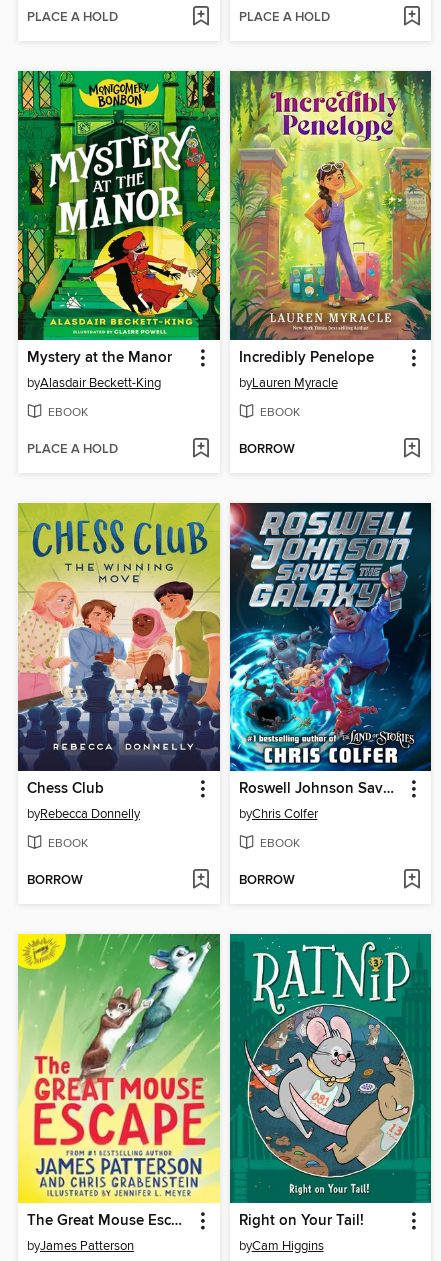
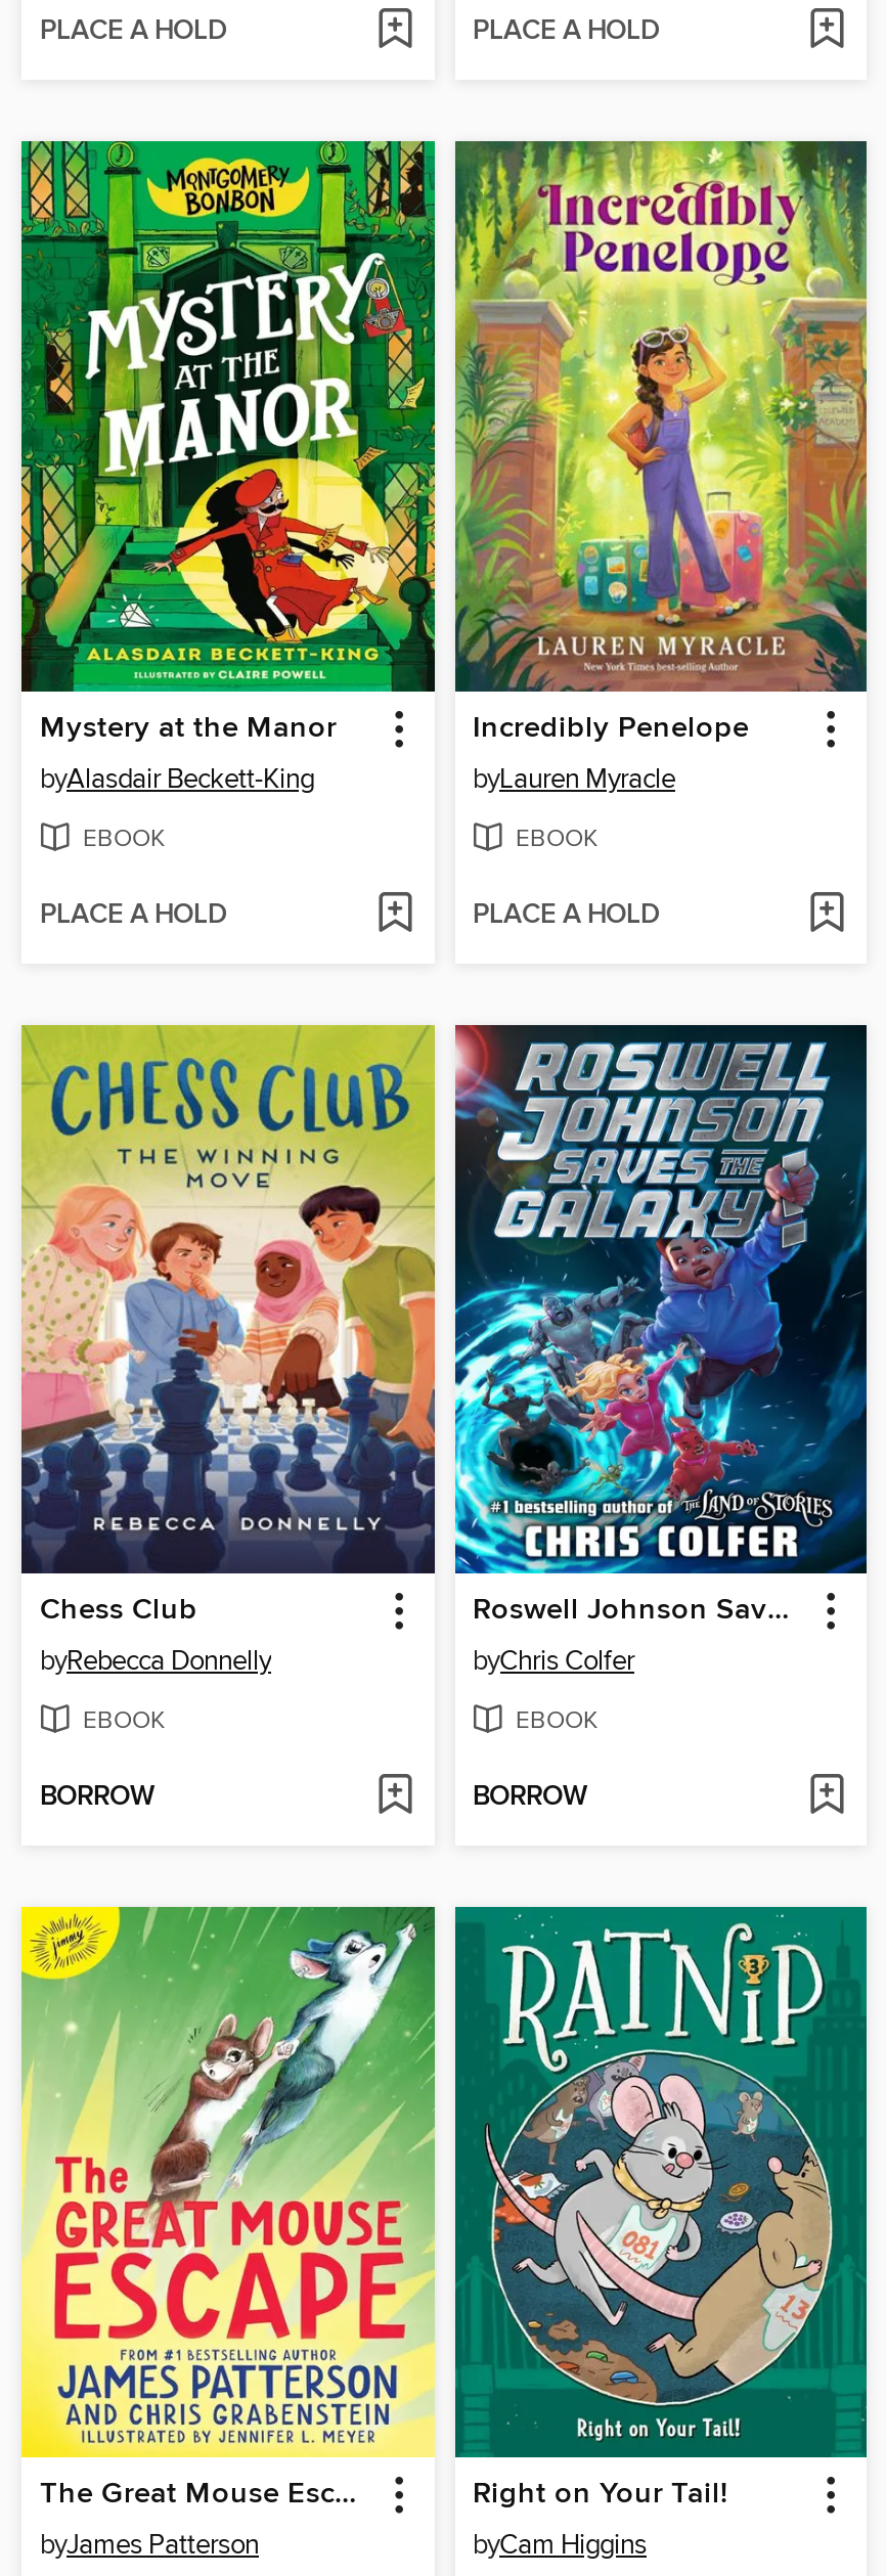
[238,441,294,458] BORROW -> [473,897,659,932] PLACE A HOLD

